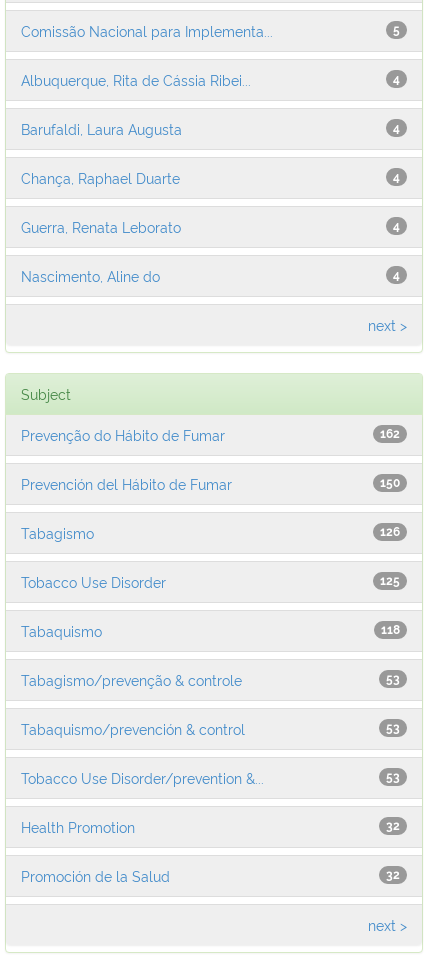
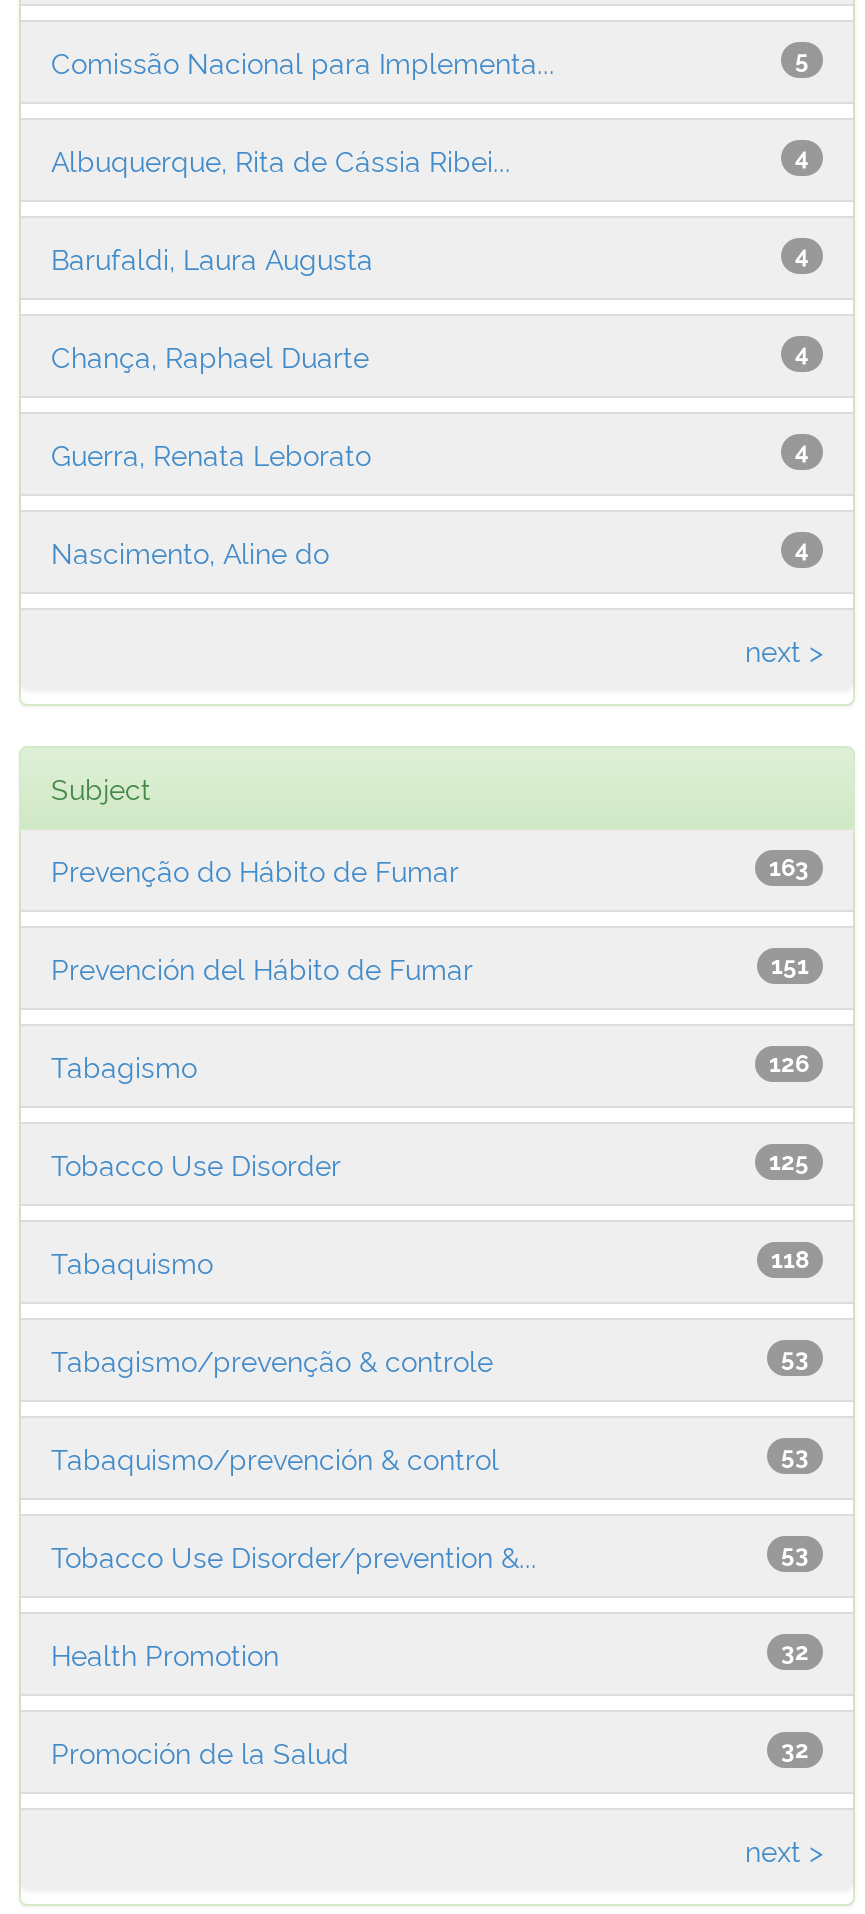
[380,427,400,441] 162 -> [769,854,809,882] 163
[380,476,400,490] 150 -> [771,952,809,980] 151

